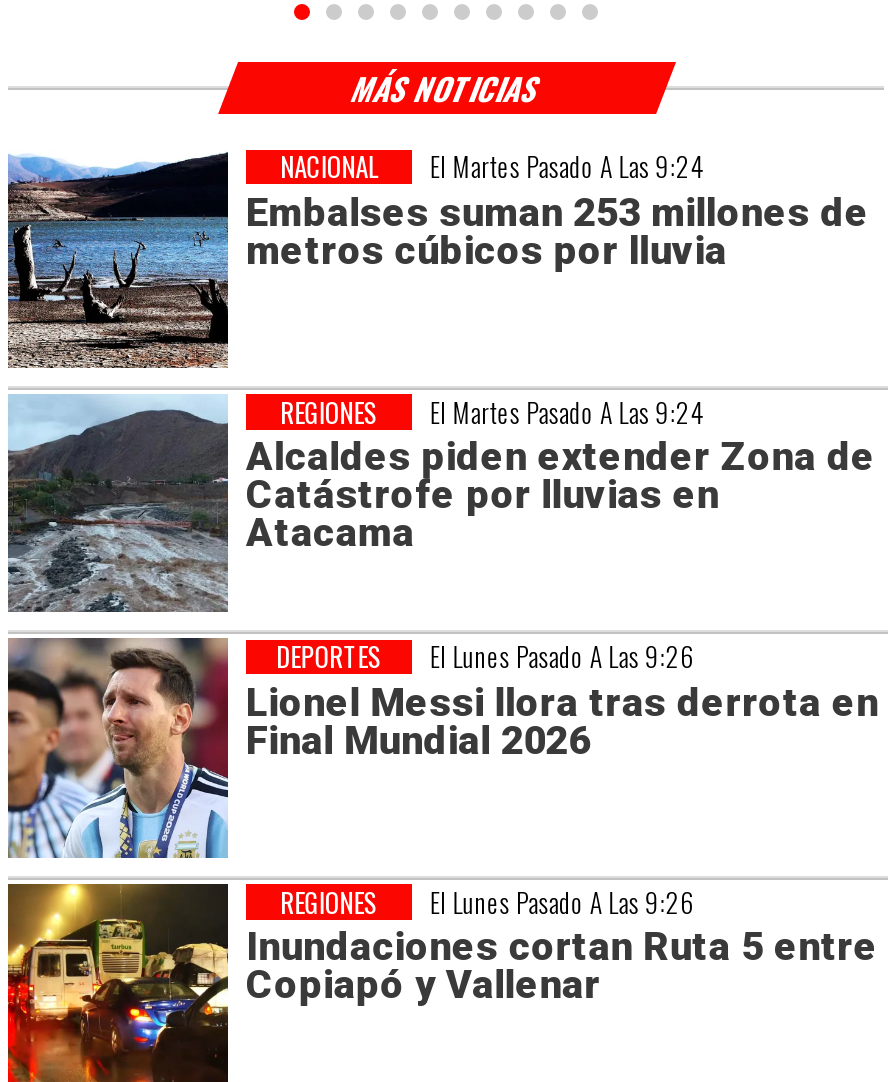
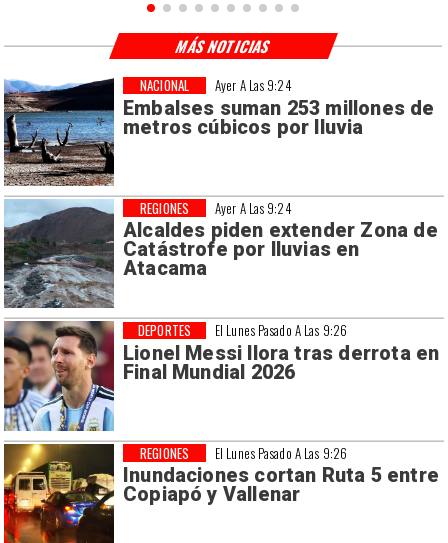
[430,146,704,186] El Martes Pasado A Las 9:24 -> [215,75,292,95] Ayer A Las 9:24
[430,391,704,431] El Martes Pasado A Las 9:24 -> [215,197,292,217] Ayer A Las 9:24

